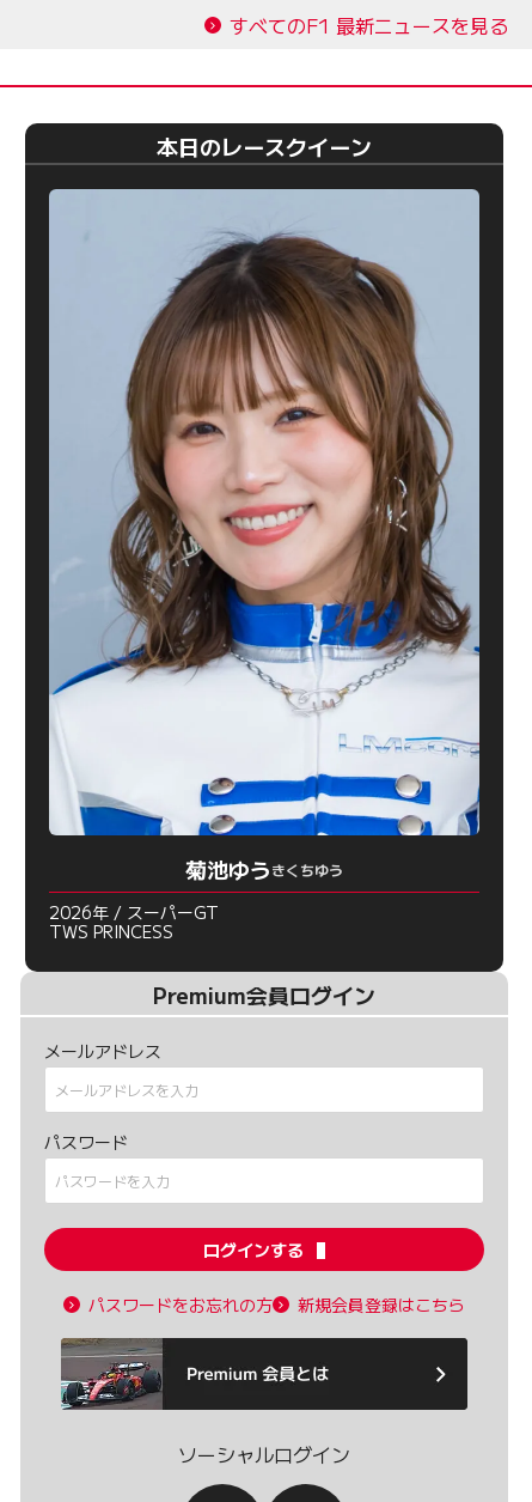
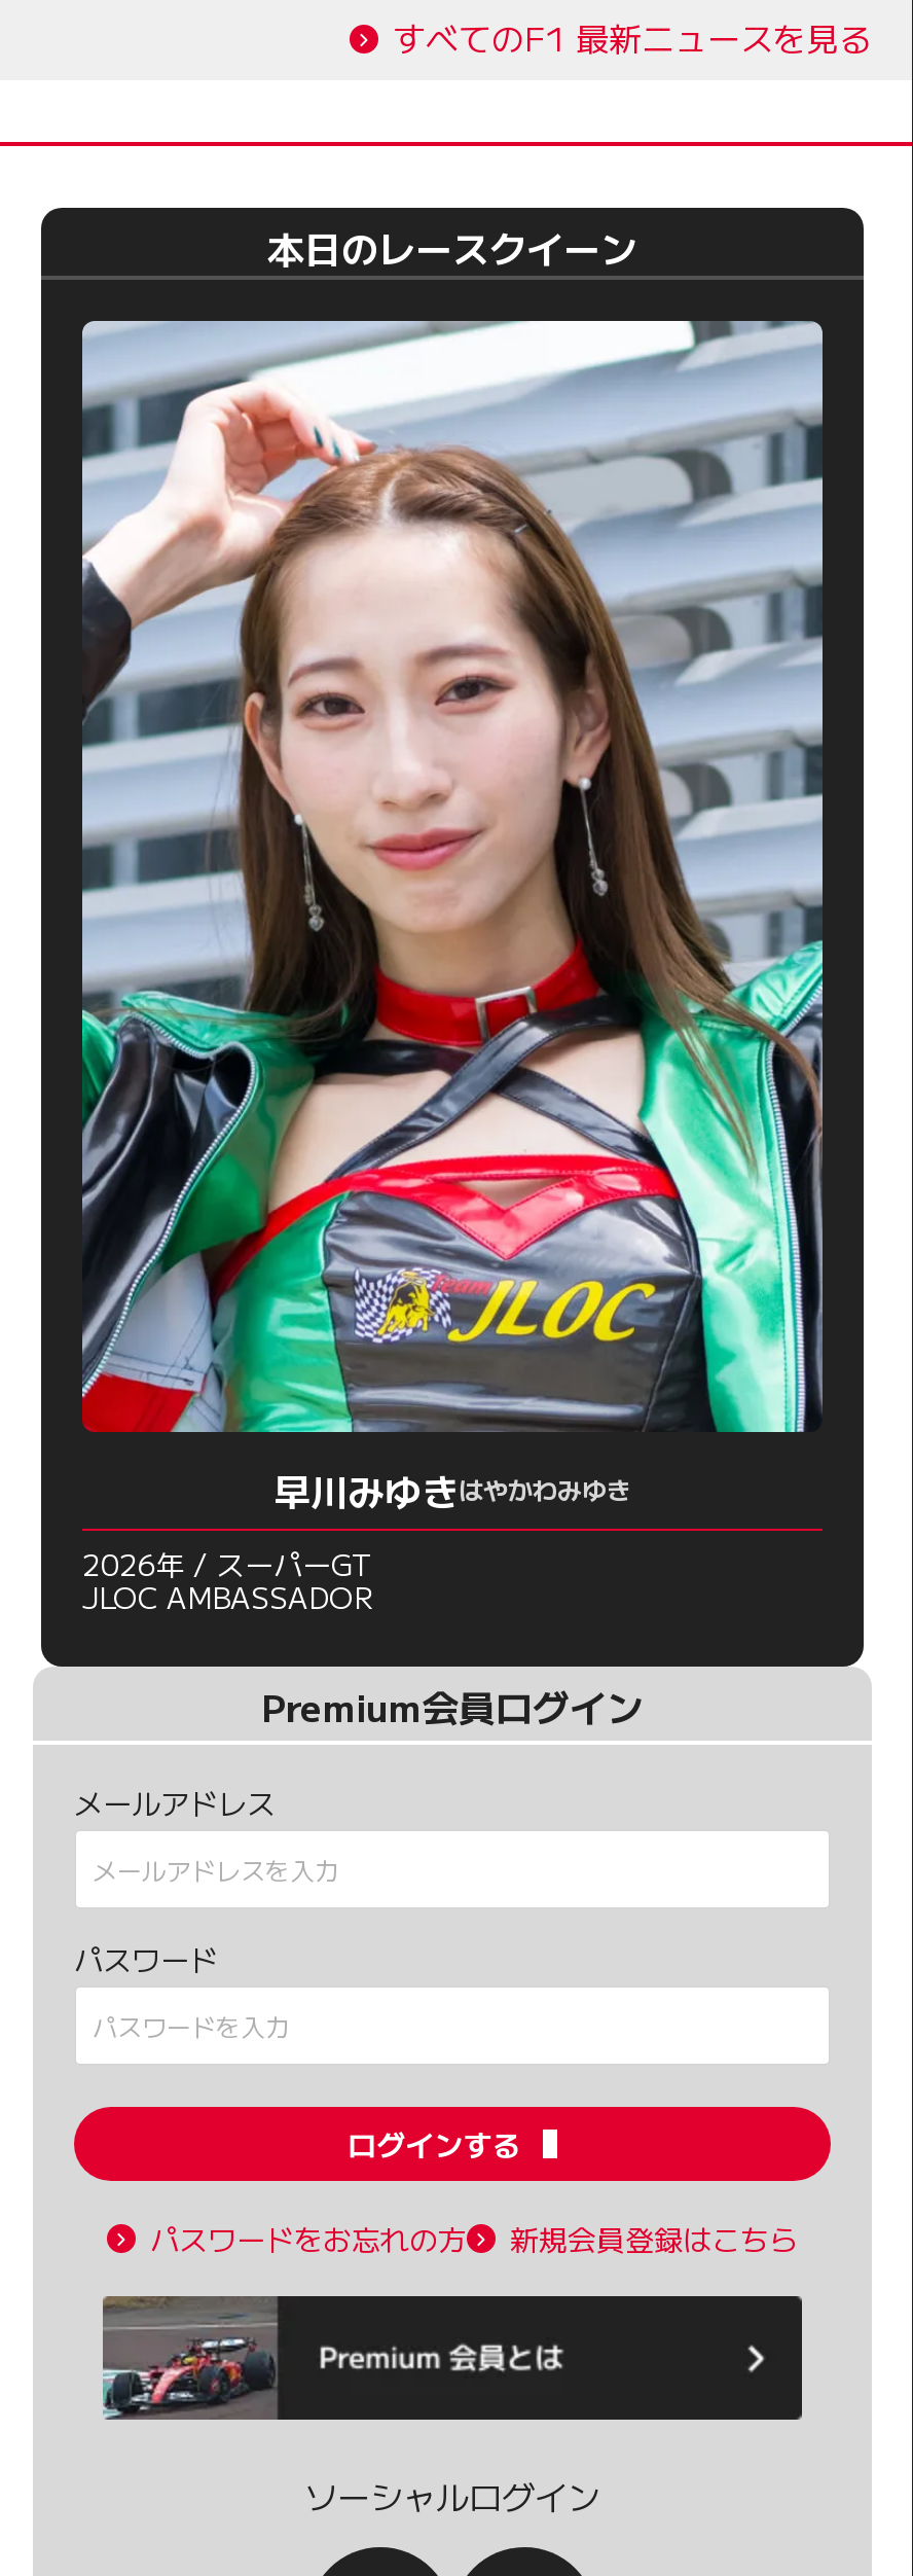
[48,188,481,885] [image] | 菊池ゆうきくちゆう -> [80,319,825,1515] [image] | 早川みゆきはやかわみゆき
[49,920,173,943] TWS PRINCESS -> [82,1575,372,1616] JLOC AMBASSADOR

